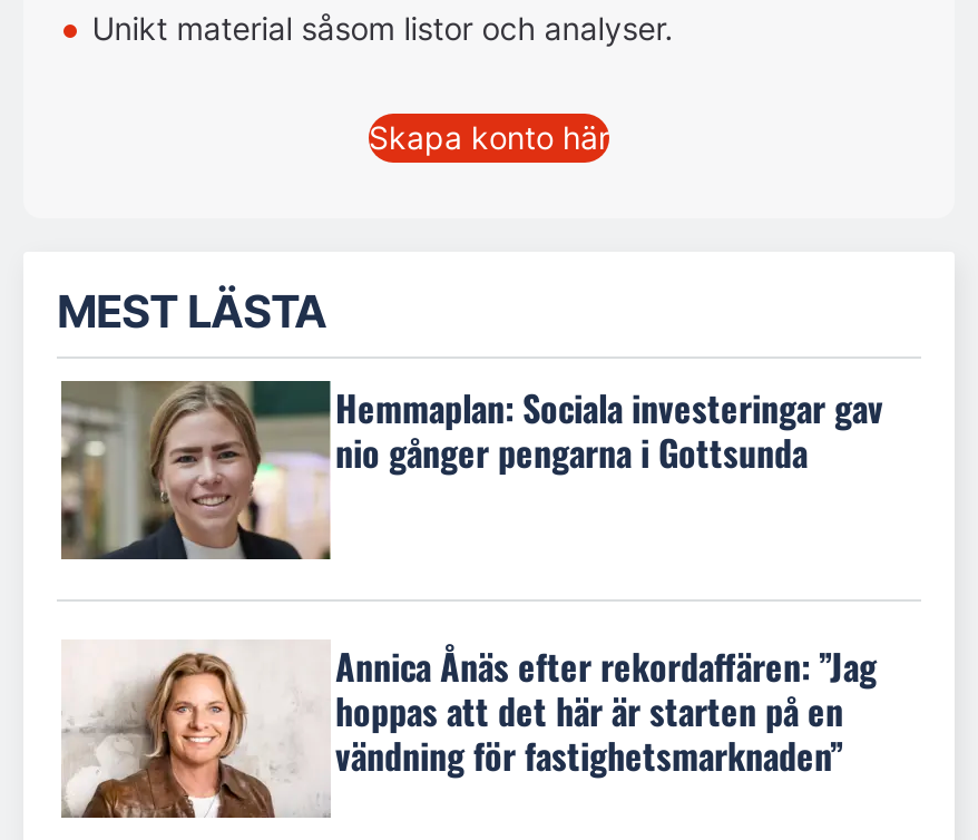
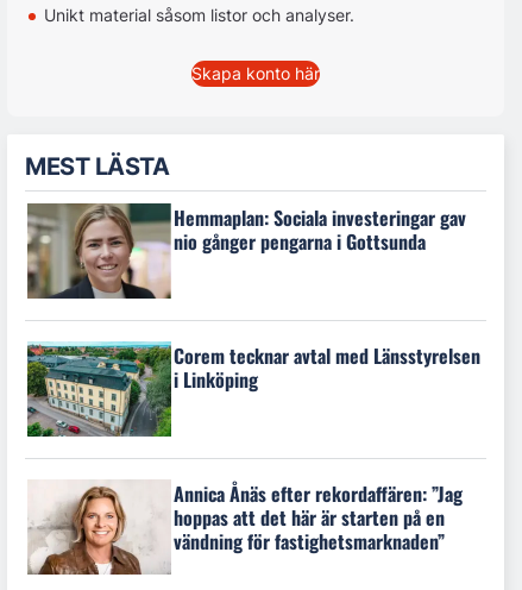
none -> [26,341,480,437] [image] | Corem tecknar avtal med Länsstyrelsen | i Linköping

